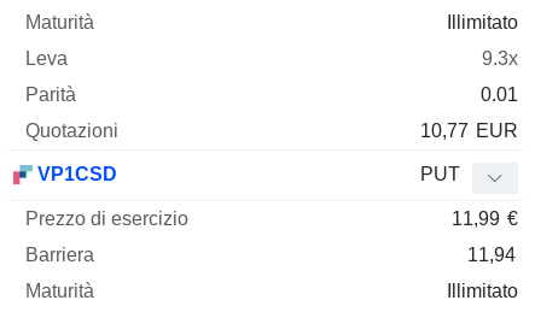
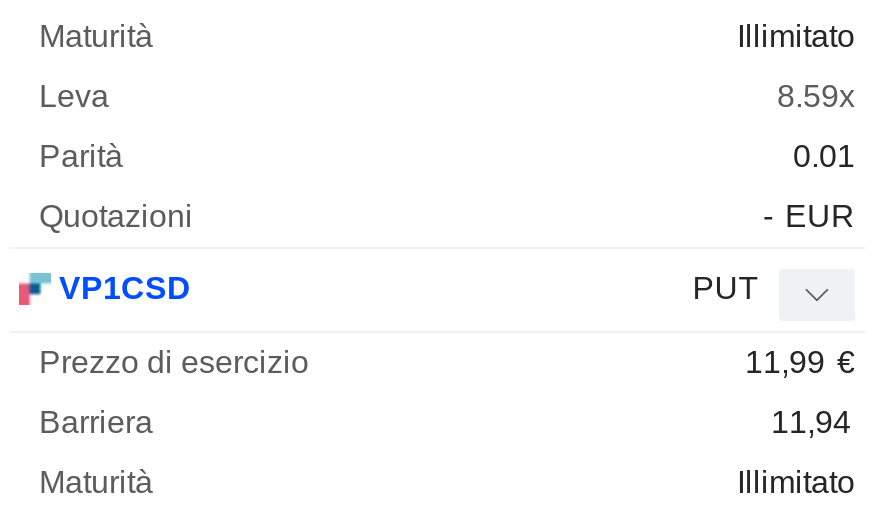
[482,48,518,69] 9.3x -> [777,79,855,113] 8.59x
[420,121,518,141] 10,77 EUR -> [763,199,855,233] - EUR

